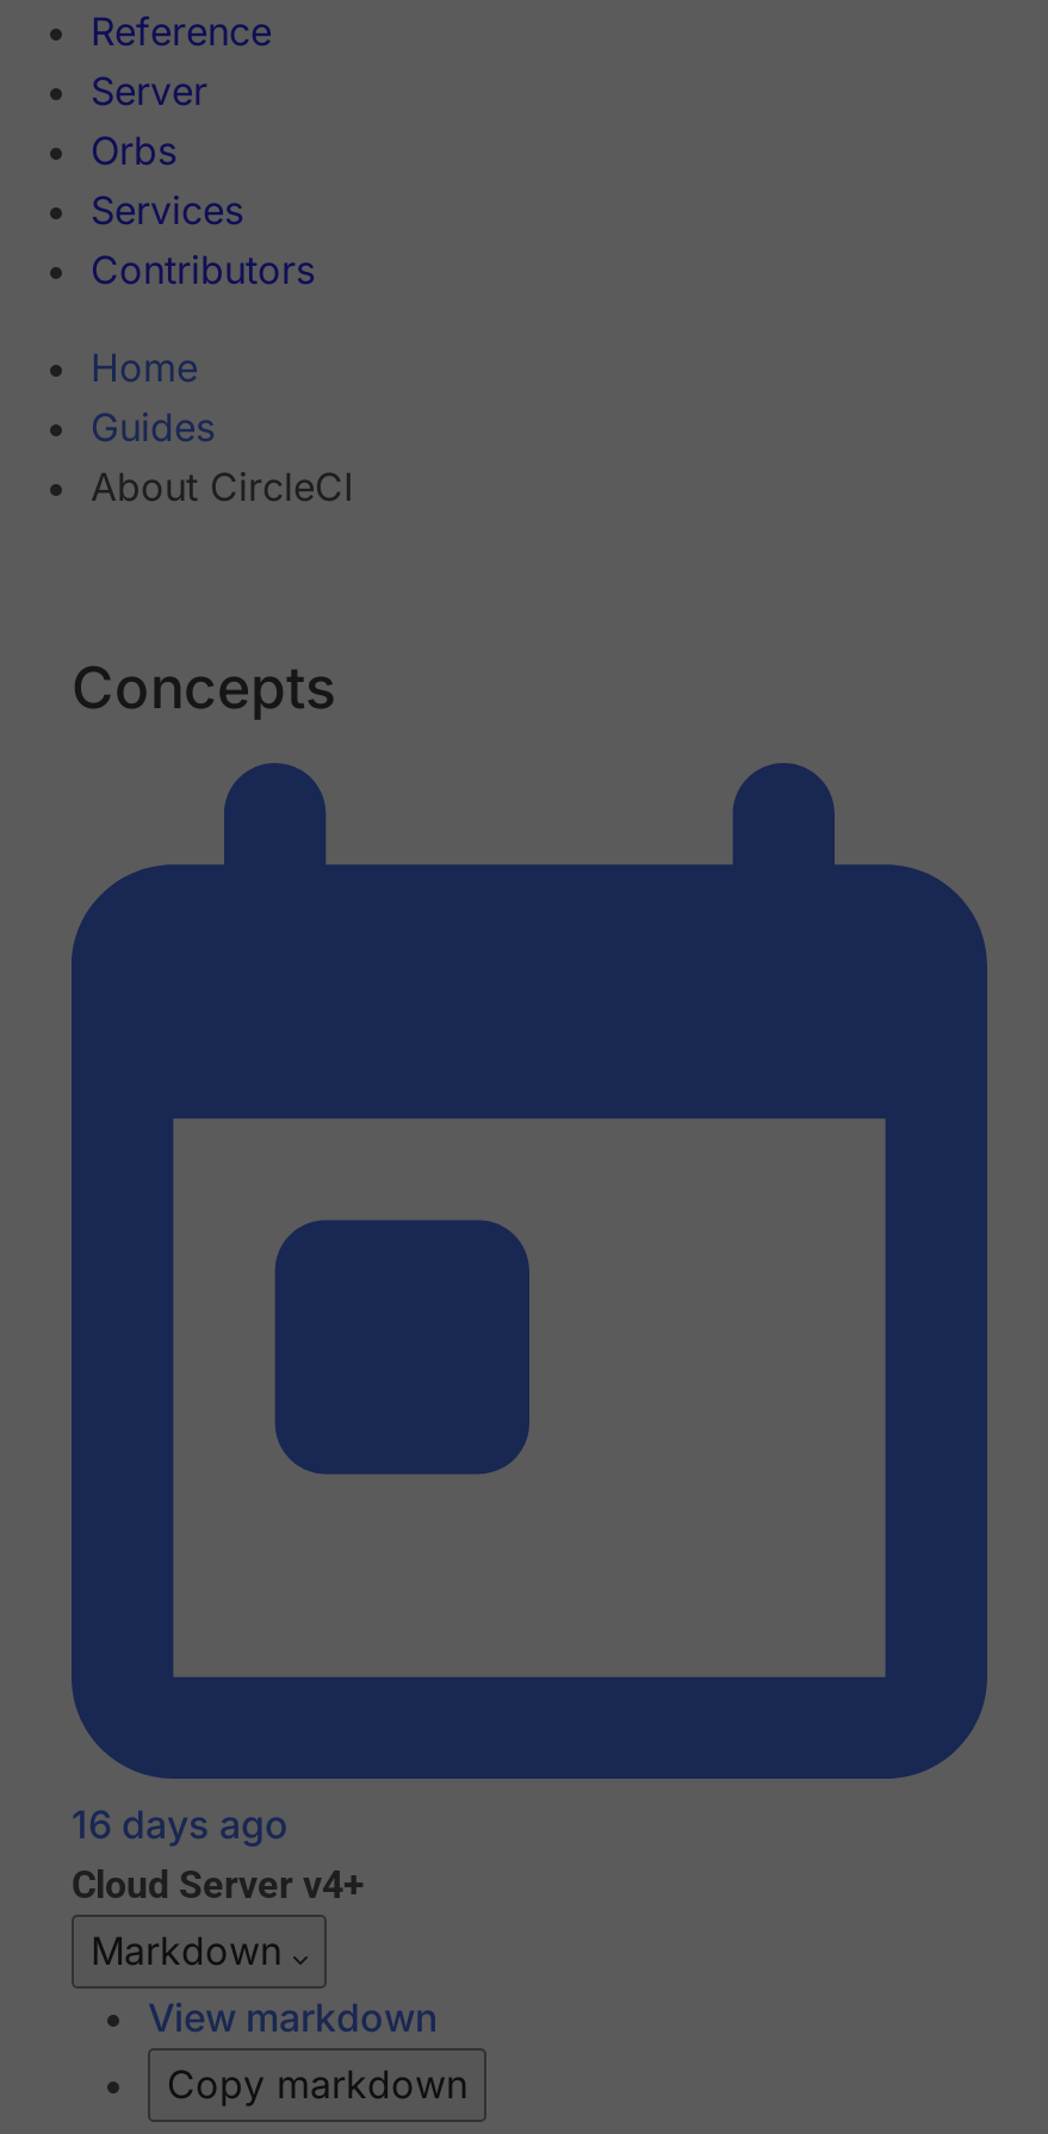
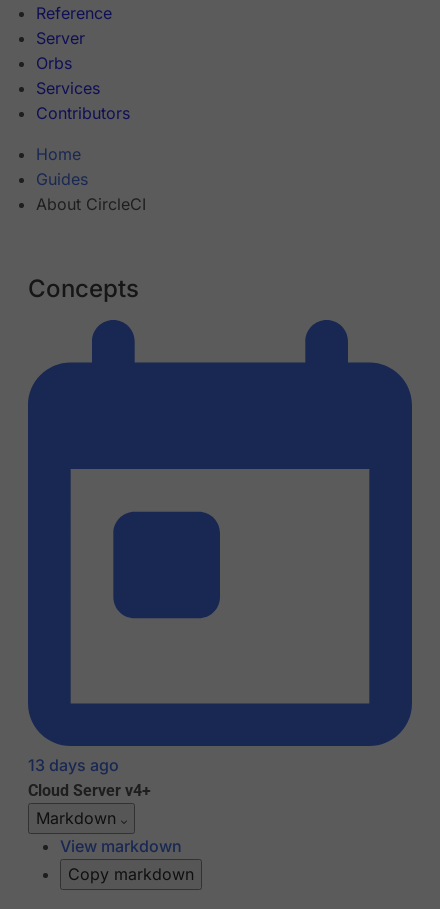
[72,1801,289,1849] 16 days ago -> [28,755,119,775] 13 days ago

